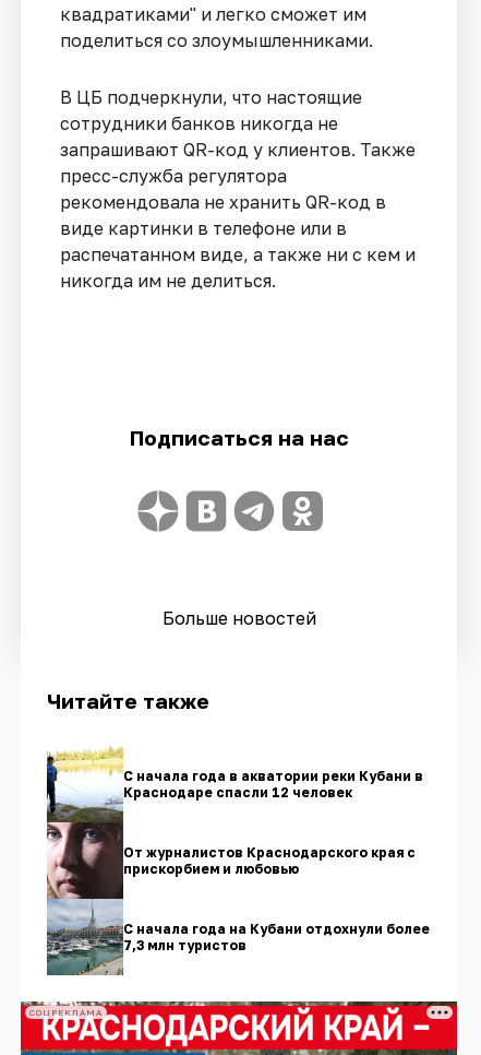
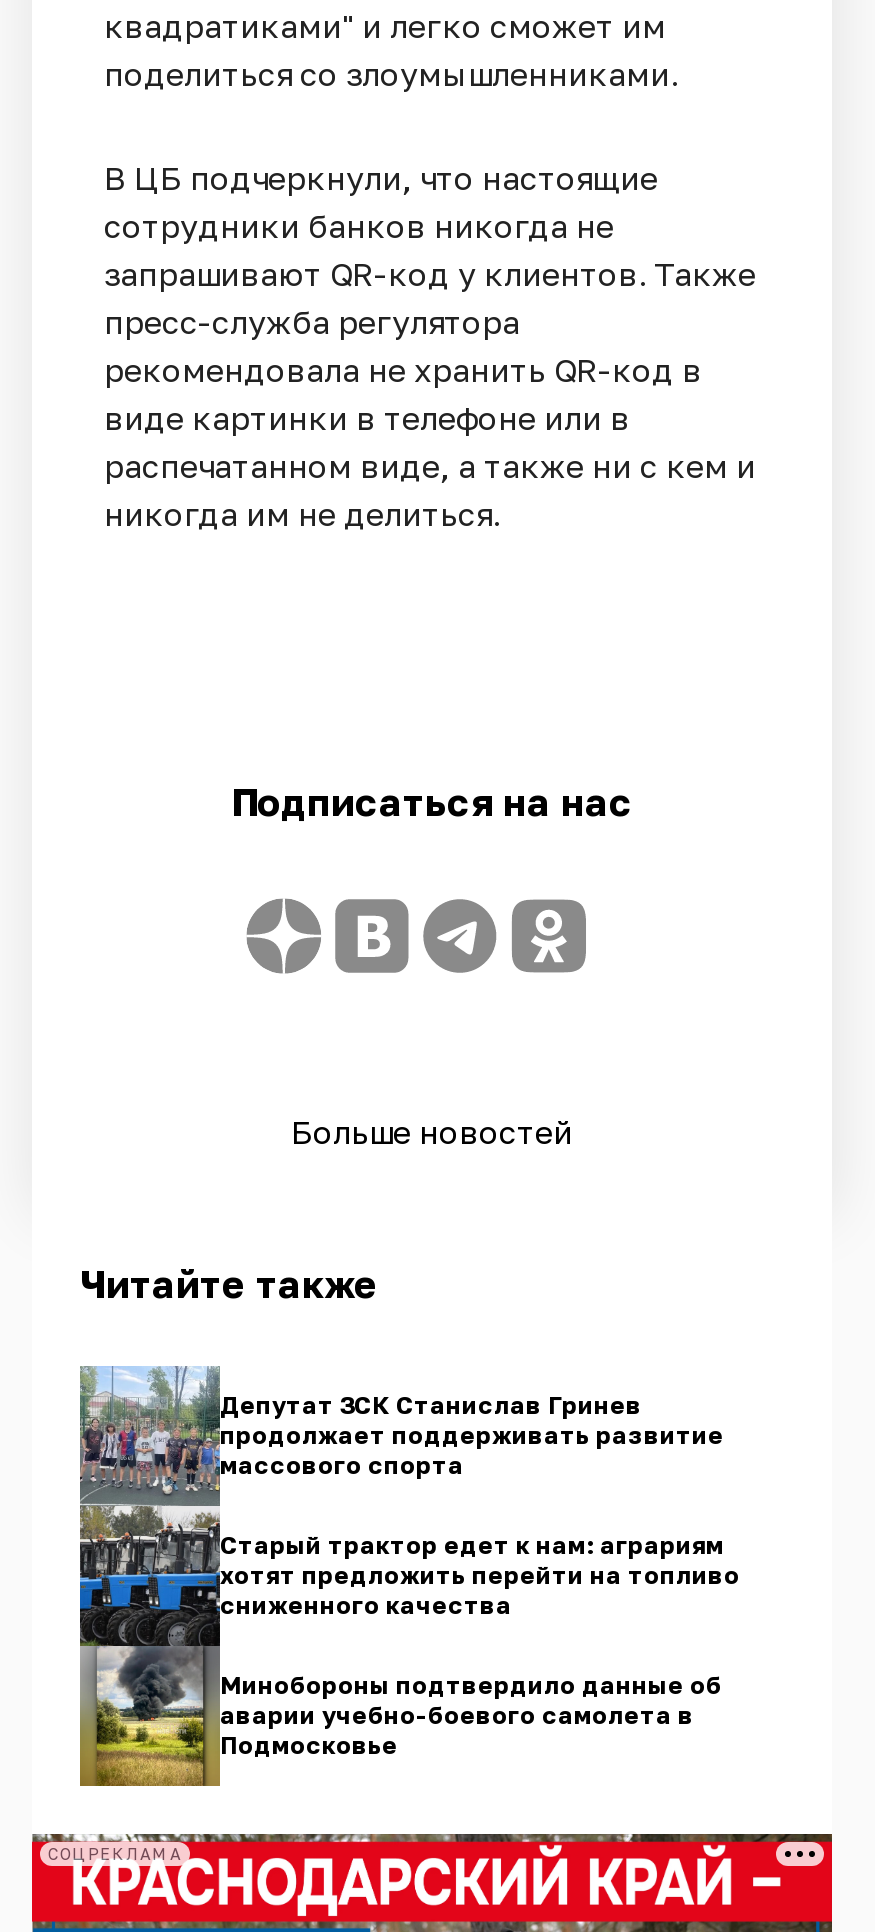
[46,746,423,975] [image] | С начала года в акватории реки Кубани в | Краснодаре спасли 12 человек -> [78,1364,724,1786] [image] | Депутат ЗСК Станислав Гринев | продолжает поддерживать развитие | массового спорта
[123,844,416,876] От журналистов Краснодарского края с | прискорбием и любовью -> [220,1530,740,1620] Старый трактор едет к нам: аграриям | хотят предложить перейти на топливо | сниженного качества
[123,920,430,953] С начала года на Кубани отдохнули более | 7,3 млн туристов -> [220,1670,722,1760] Минобороны подтвердило данные об | аварии учебно-боевого самолета в | Подмосковье

